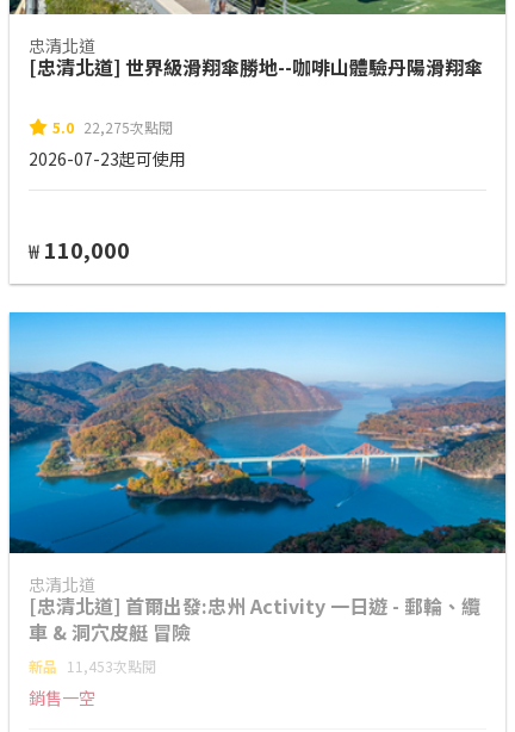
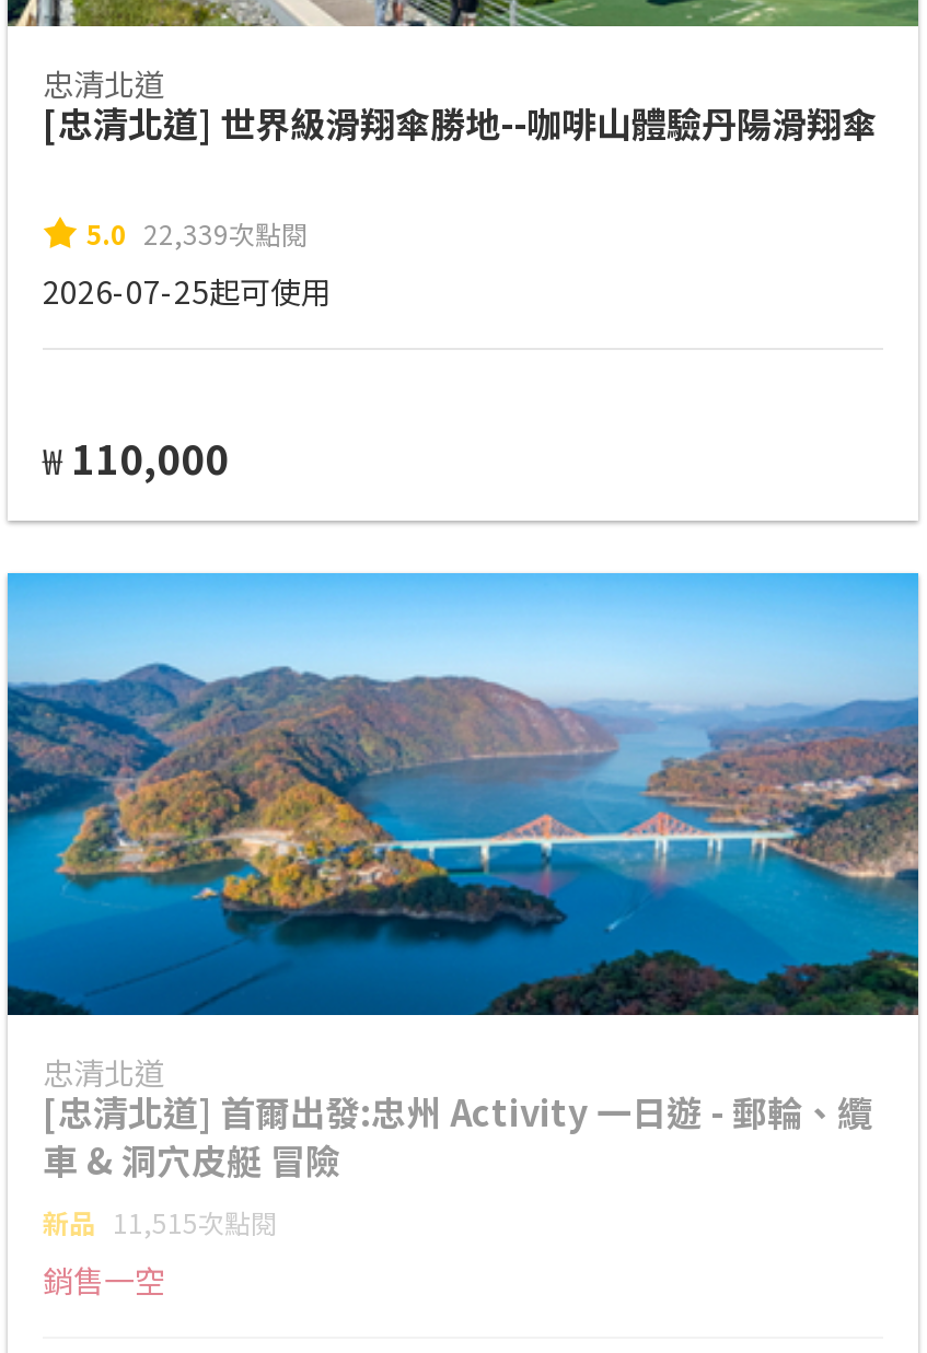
[52,116,173,137] 5.0 22,275次點閱 -> [86,214,308,251] 5.0 22,339次點閱
[29,147,186,171] 2026-07-23起可使用 -> [43,269,332,313] 2026-07-25起可使用
[29,655,156,676] 新品 11,453次點閱 -> [43,1202,277,1240] 新品 11,515次點閱

